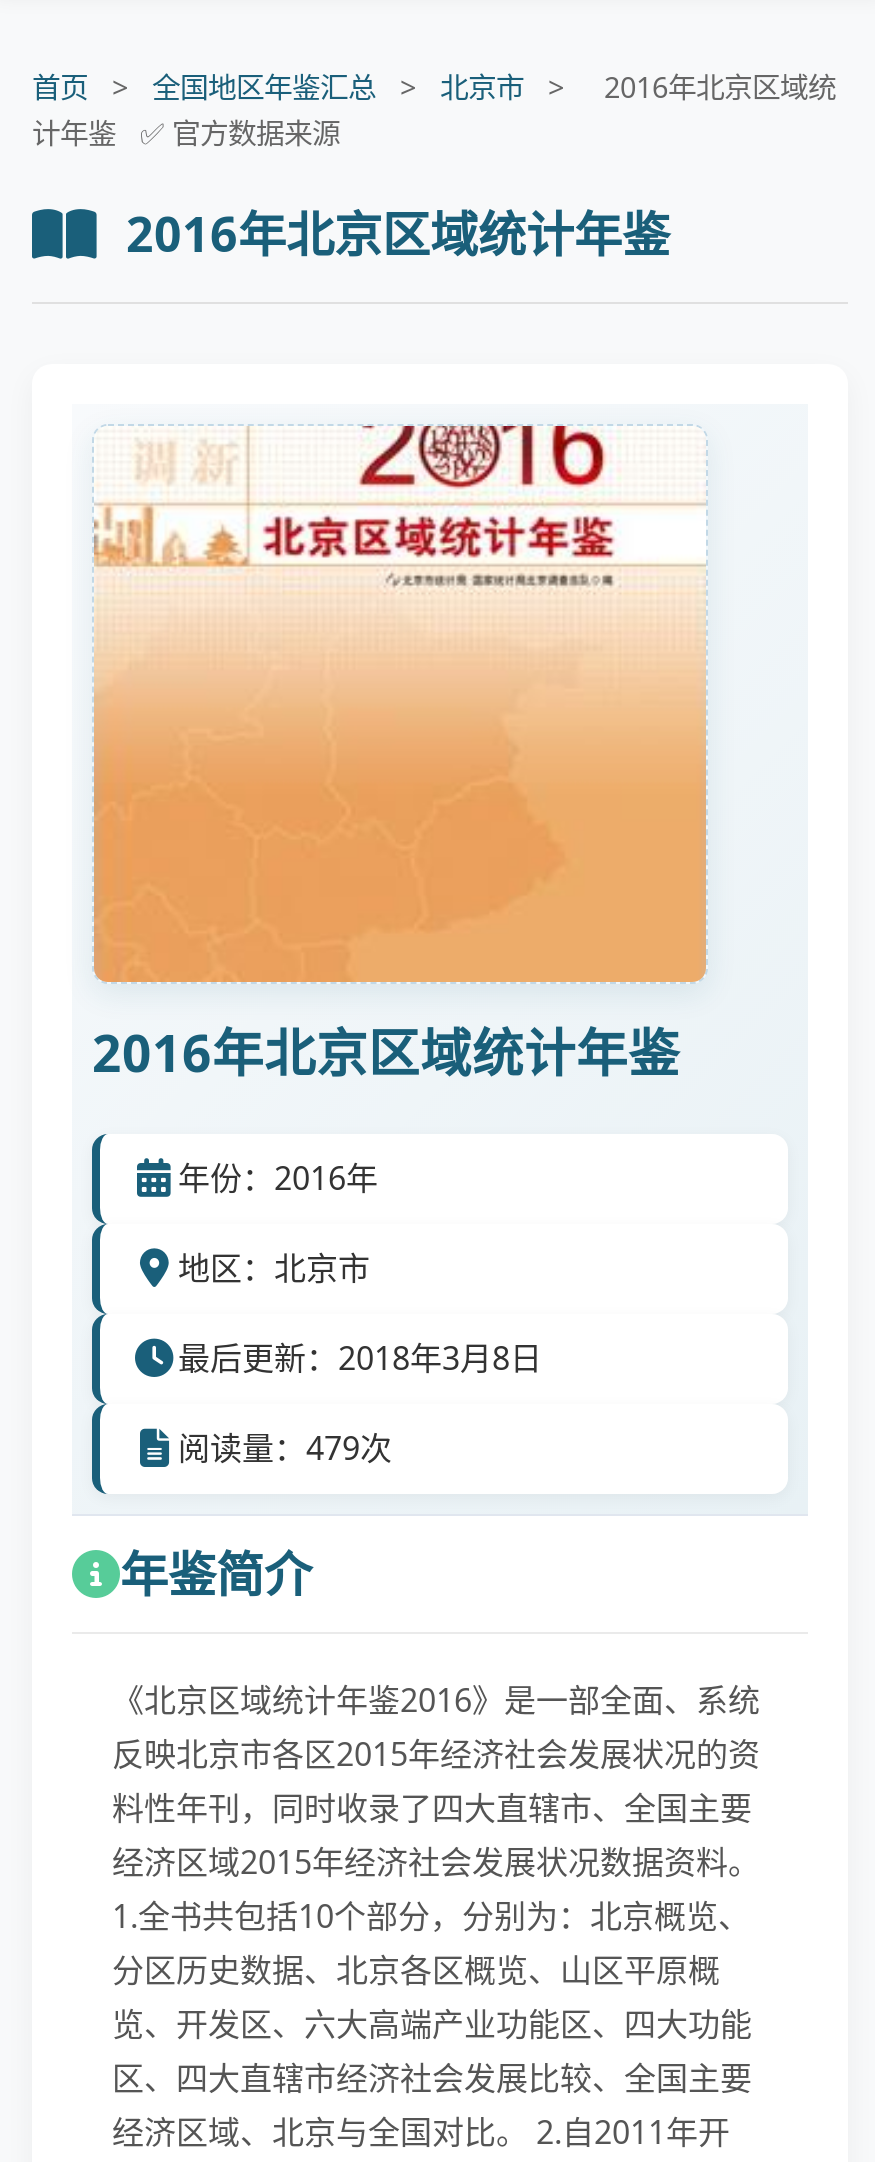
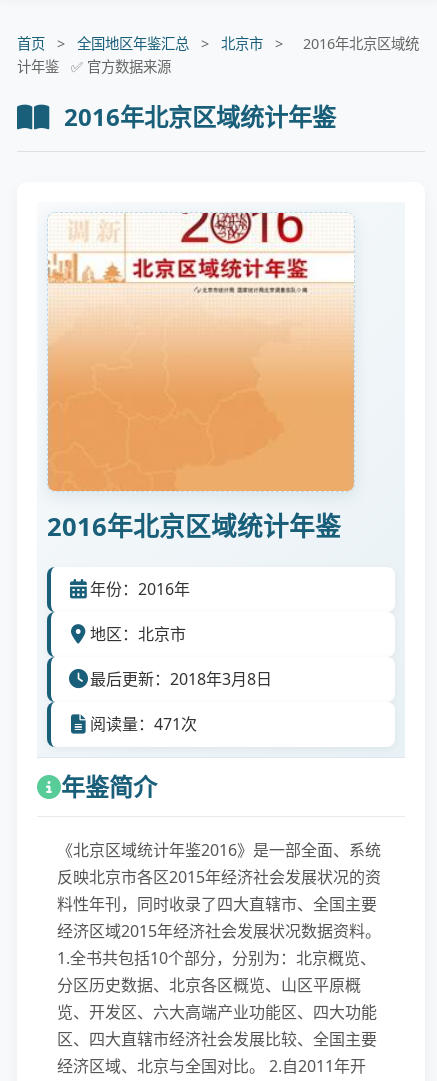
[178,1426,392,1470] 阅读量：479次 -> [90,713,197,735] 阅读量：471次

